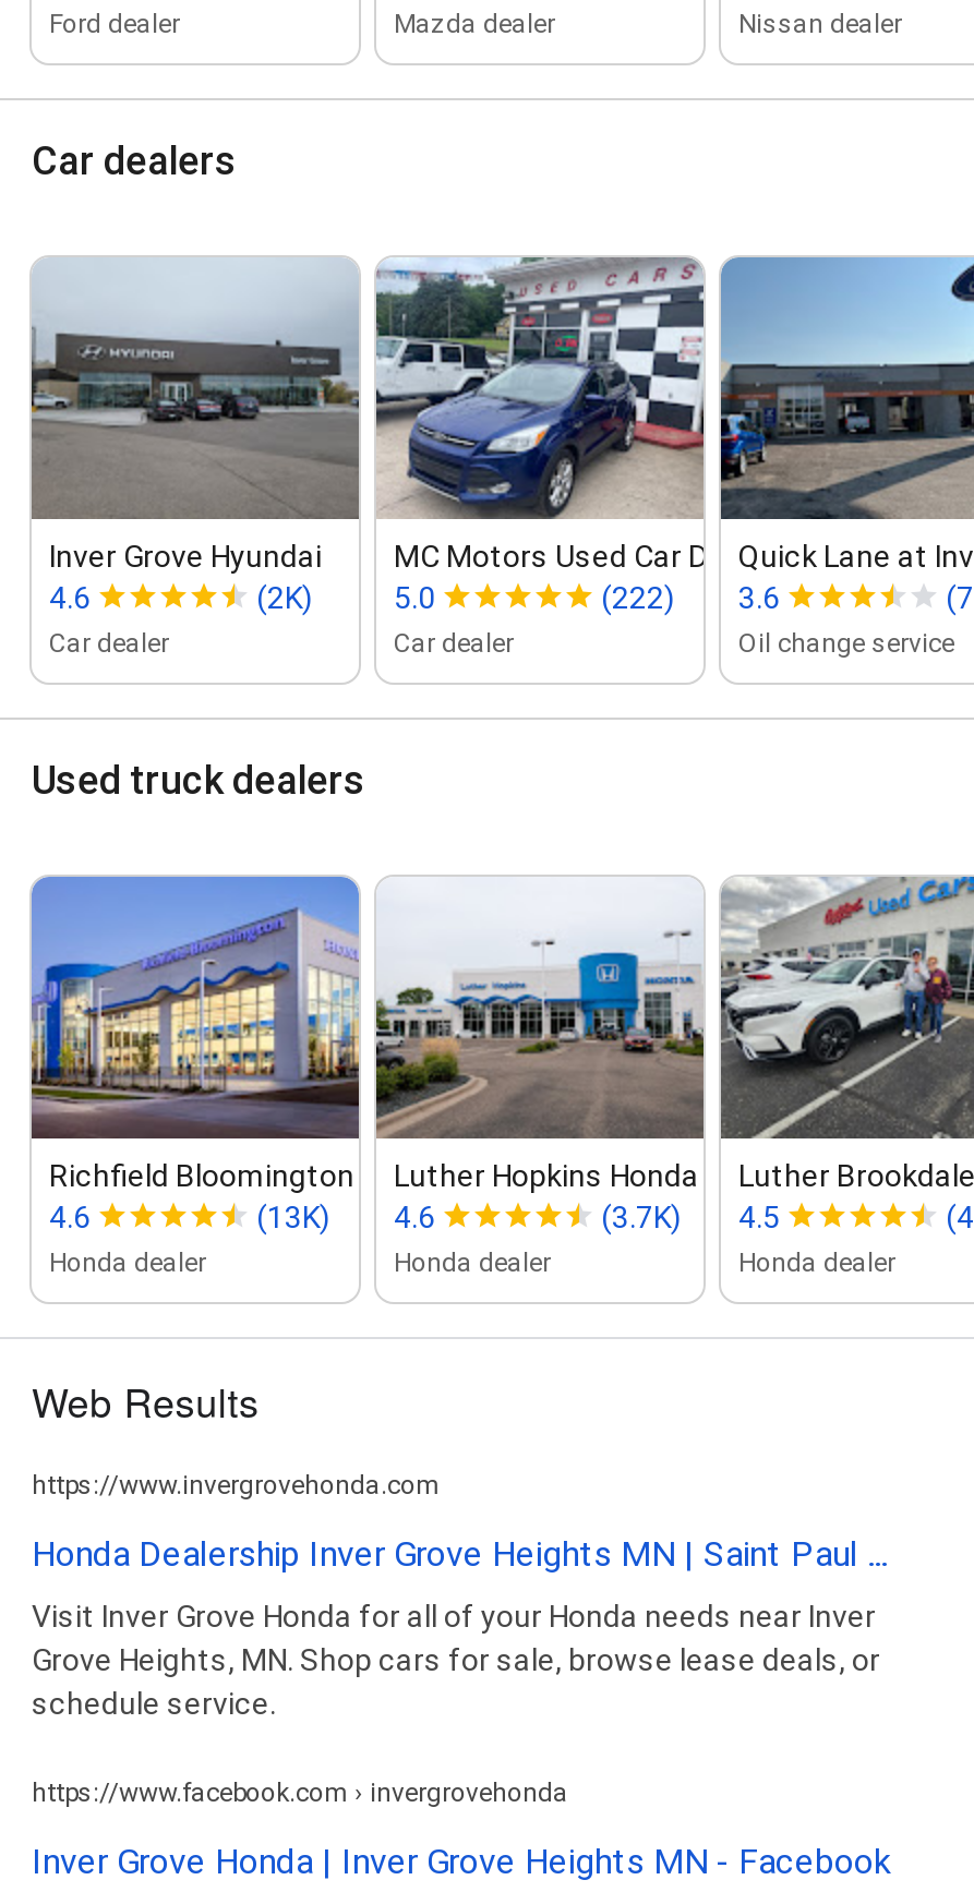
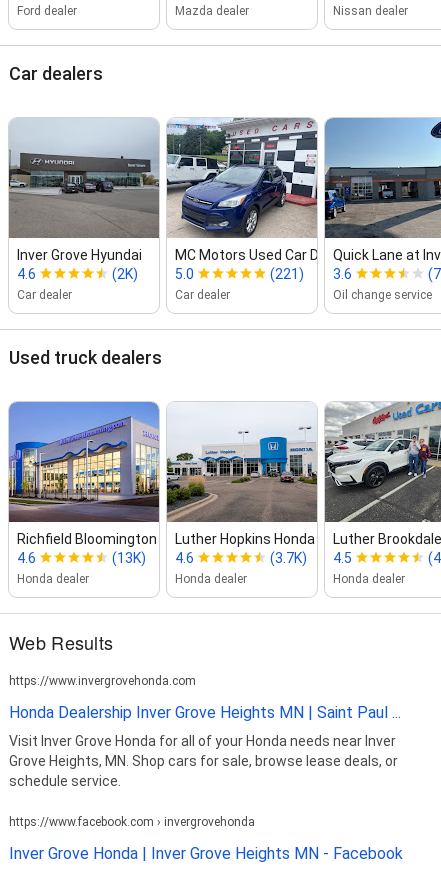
[601,579,780,614] (222) 3.6 -> [270,266,352,282] (221) 3.6

